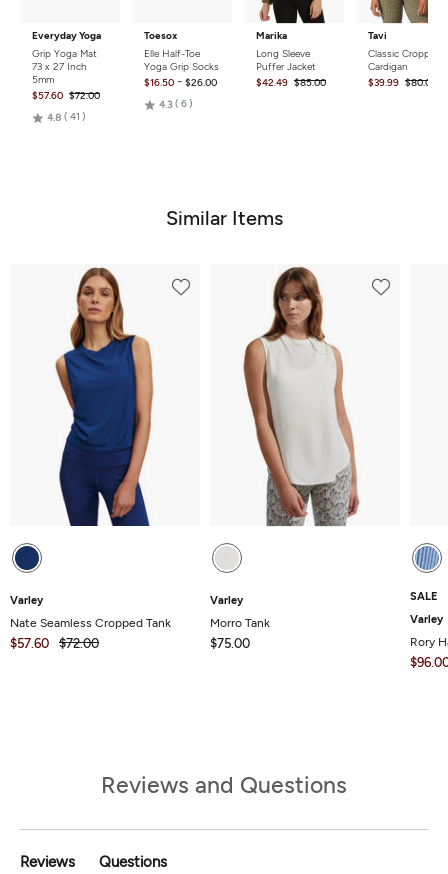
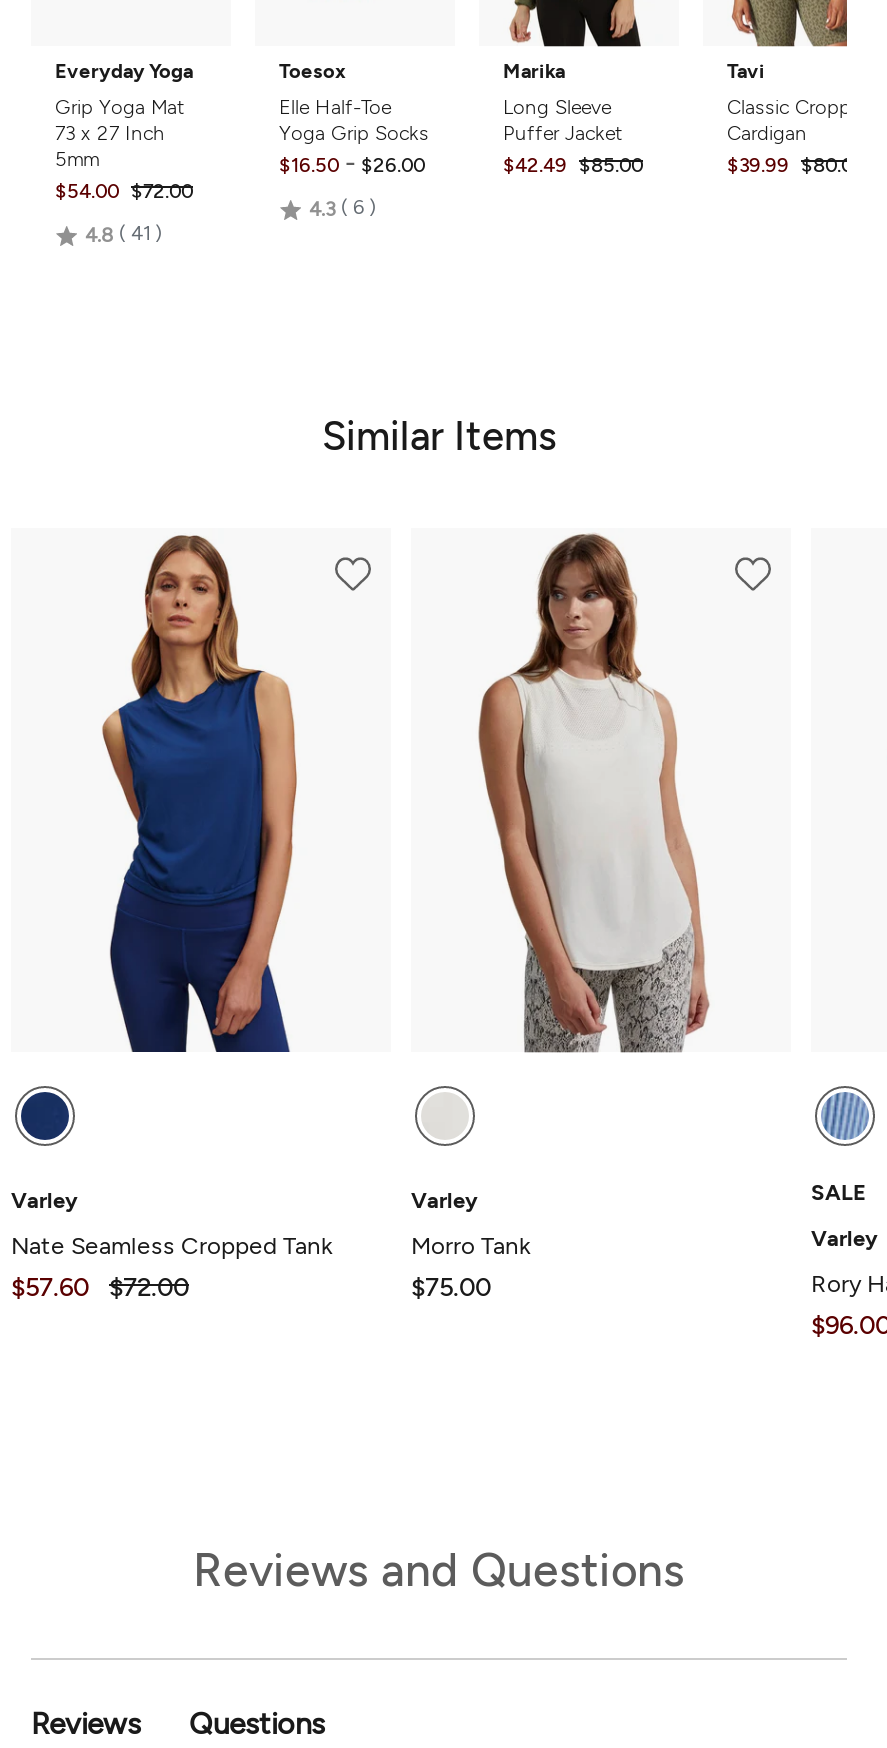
[32,89,100,102] $57.60 $72.00 -> [55,178,193,204] $54.00 $72.00

